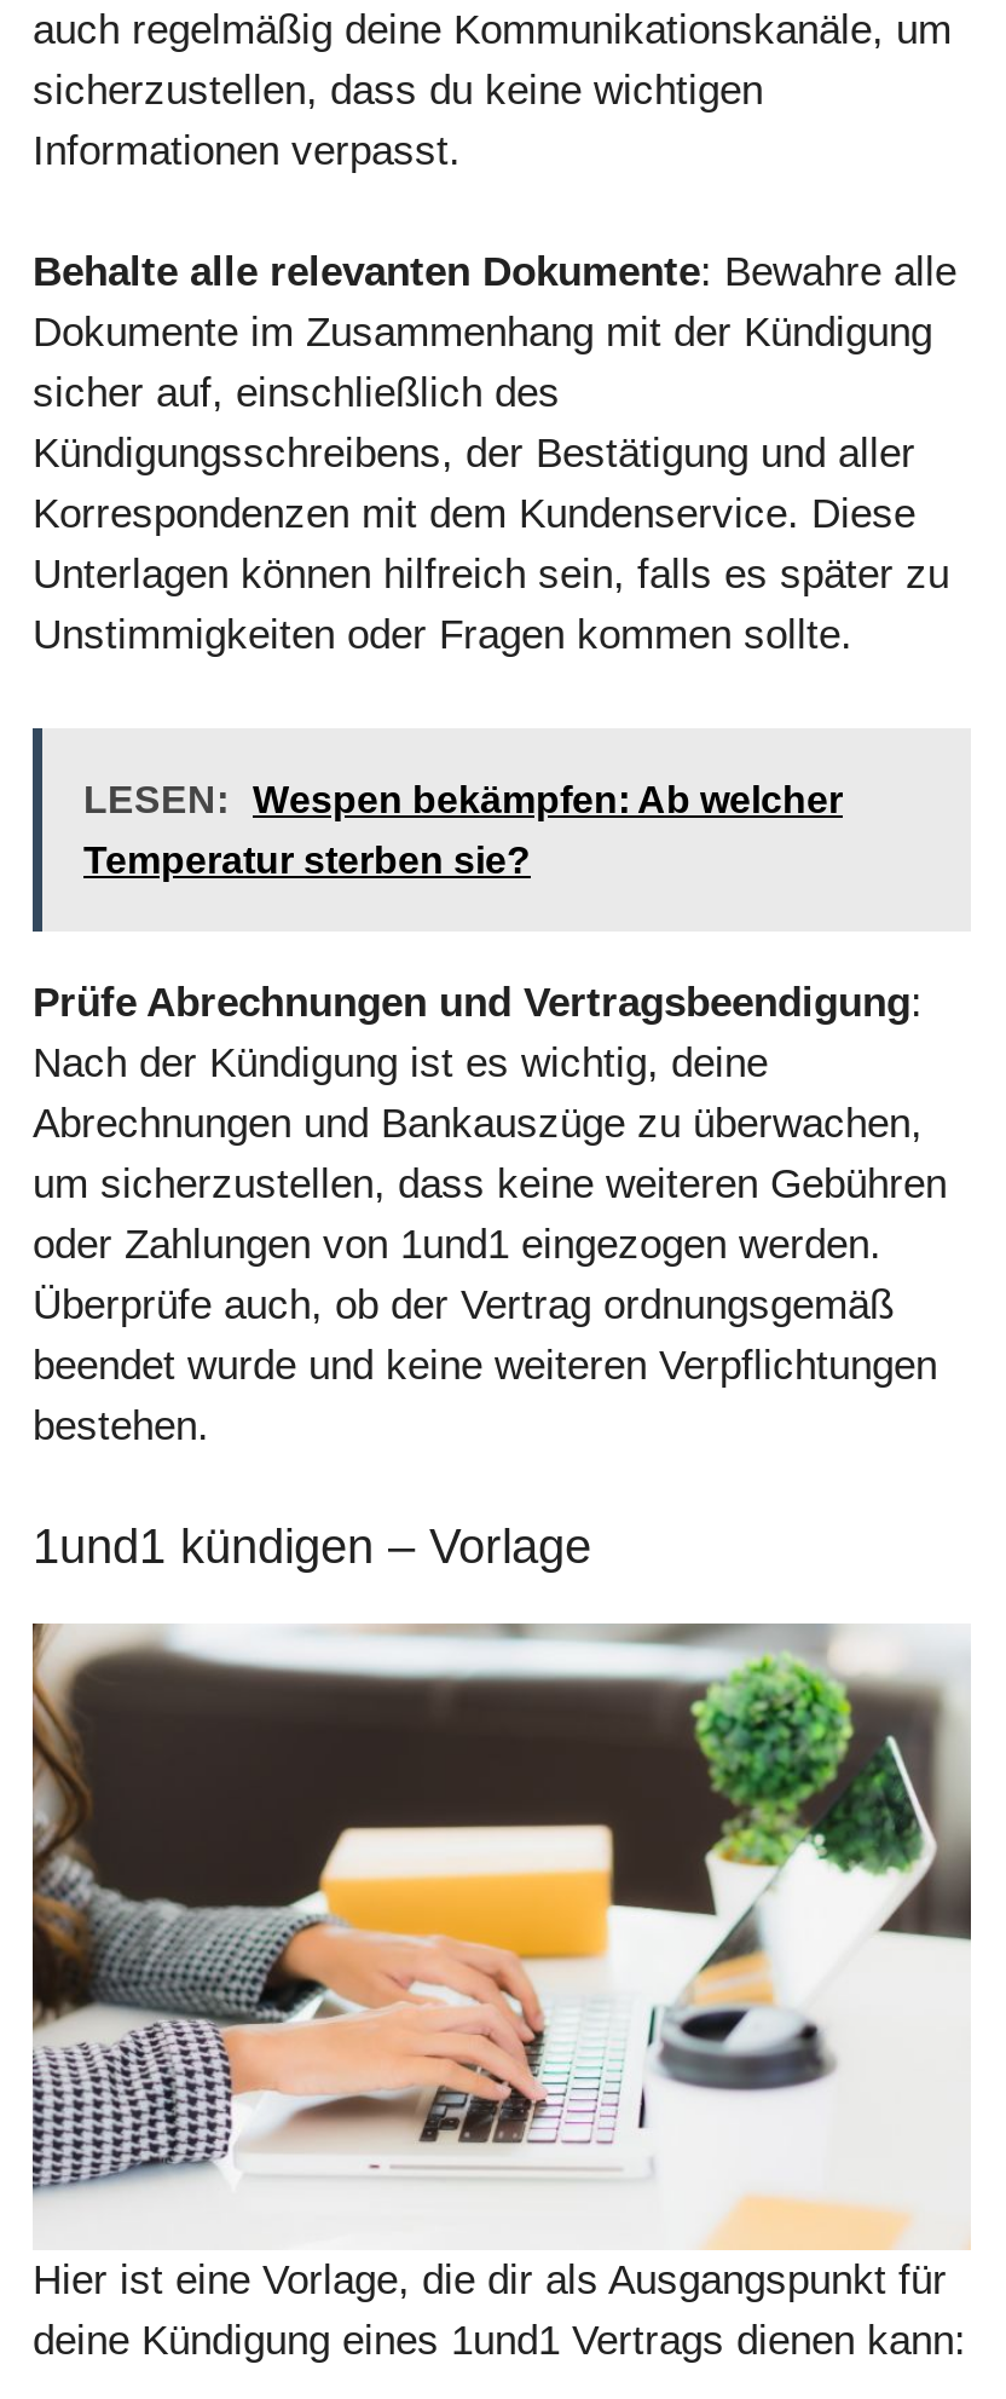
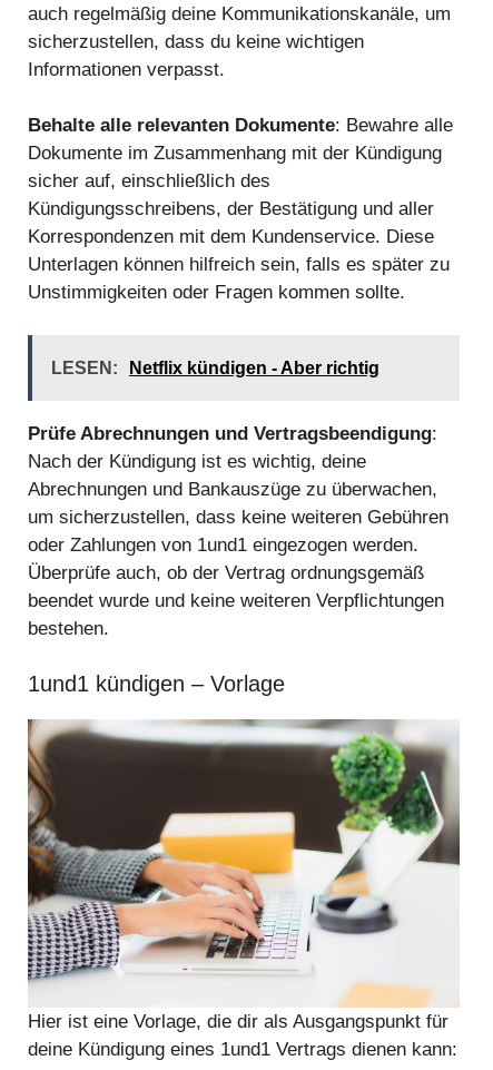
[83,779,843,880] LESEN: Wespen bekämpfen: Ab welcher | Temperatur sterben sie? -> [51,358,379,377] LESEN: Netflix kündigen - Aber richtig

